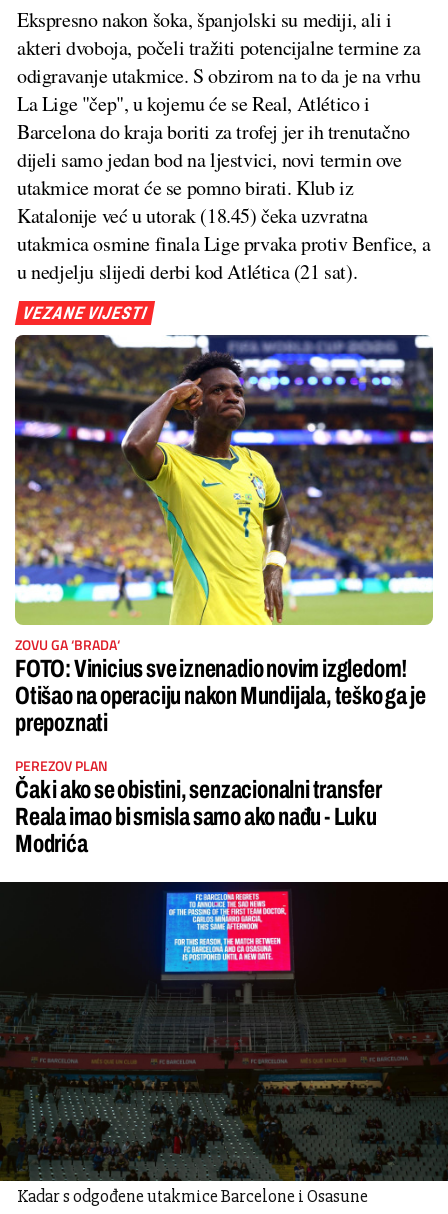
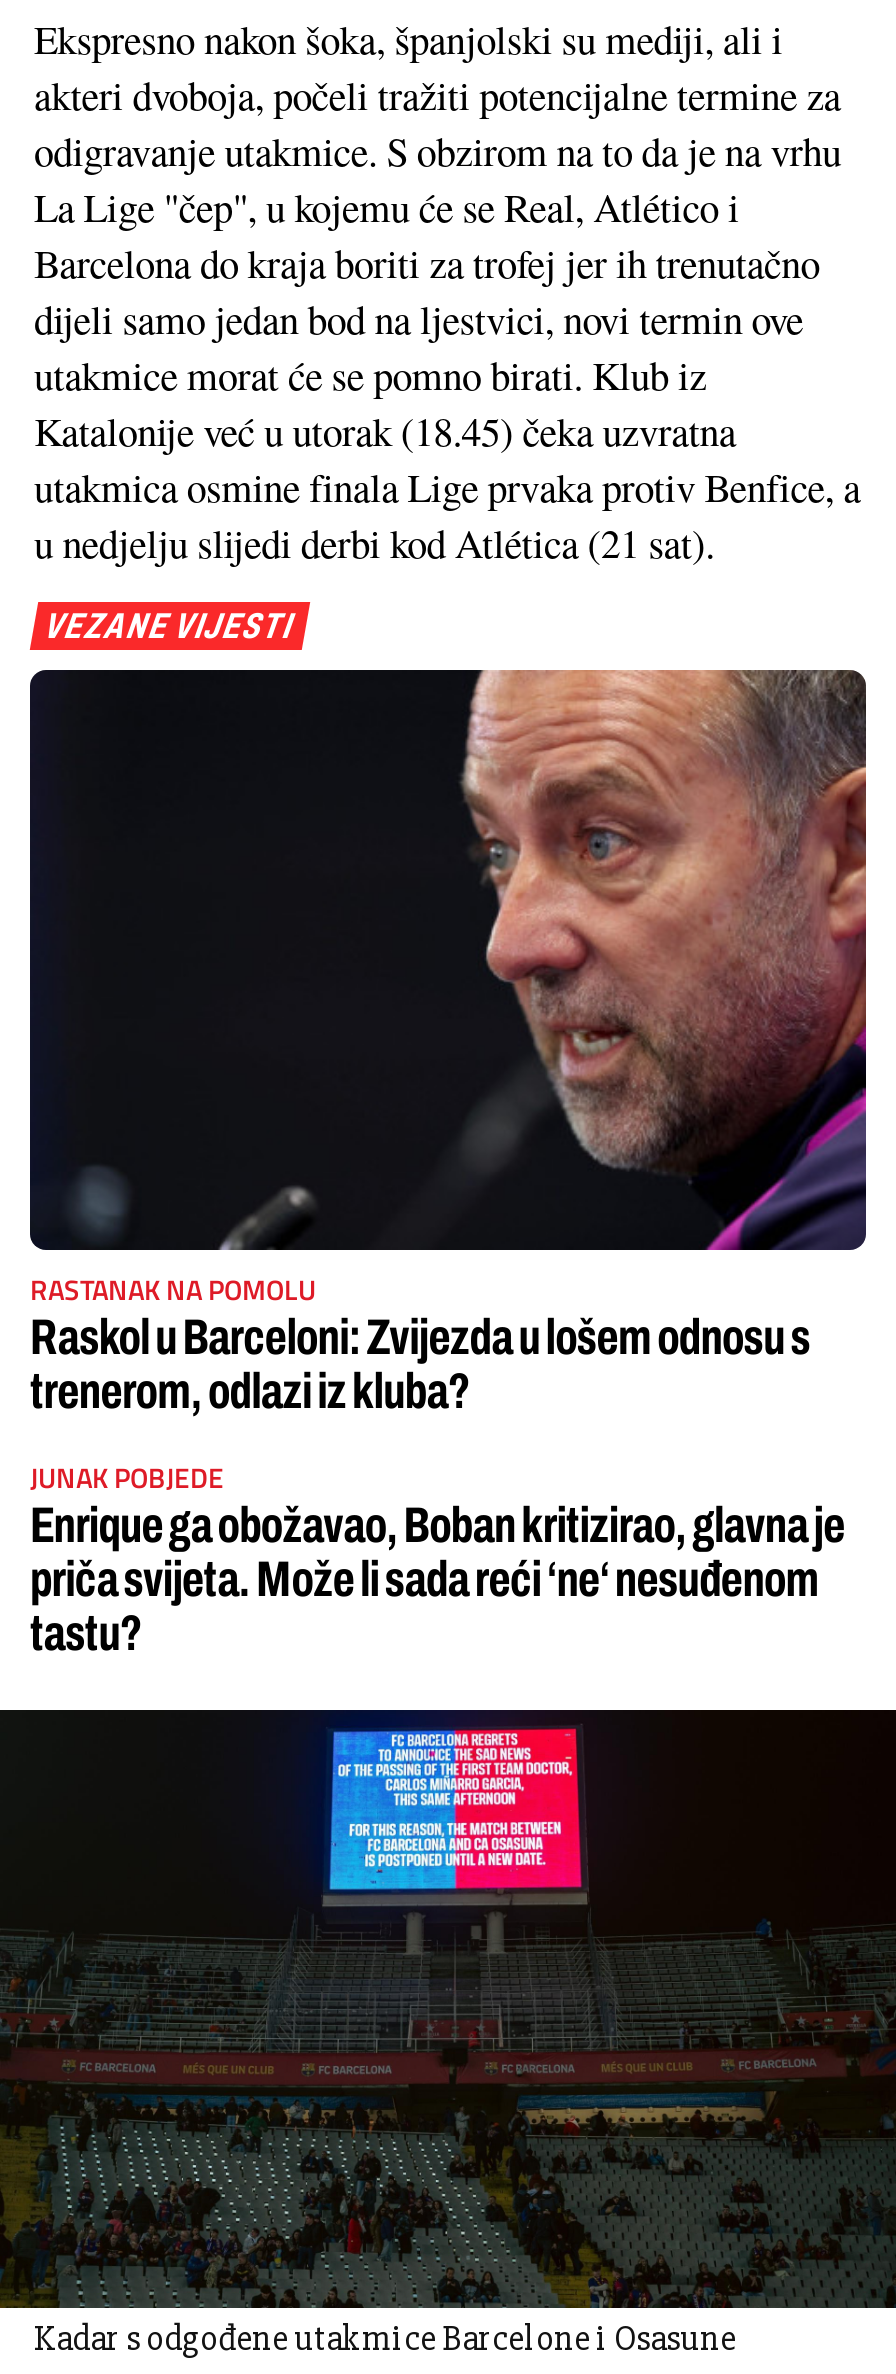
[14,334,434,736] [image] | ZOVU GA ‘BRADA‘ | FOTO: Vinicius sve iznenadio novim izgledom! | Otišao na operaciju nakon Mundijala, teško ga je | prepoznati -> [28,668,868,1418] [image] | RASTANAK NA POMOLU | Raskol u Barceloni: Zvijezda u lošem odnosu s | trenerom, odlazi iz kluba?
[15,755,382,857] PEREZOV PLAN | Čak i ako se obistini, senzacionalni transfer | Reala imao bi smisla samo ako nađu - Luku | Modrića -> [30,1456,845,1660] JUNAK POBJEDE | Enrique ga obožavao, Boban kritizirao, glavna je | priča svijeta. Može li sada reći ‘ne‘ nesuđenom | tastu?

